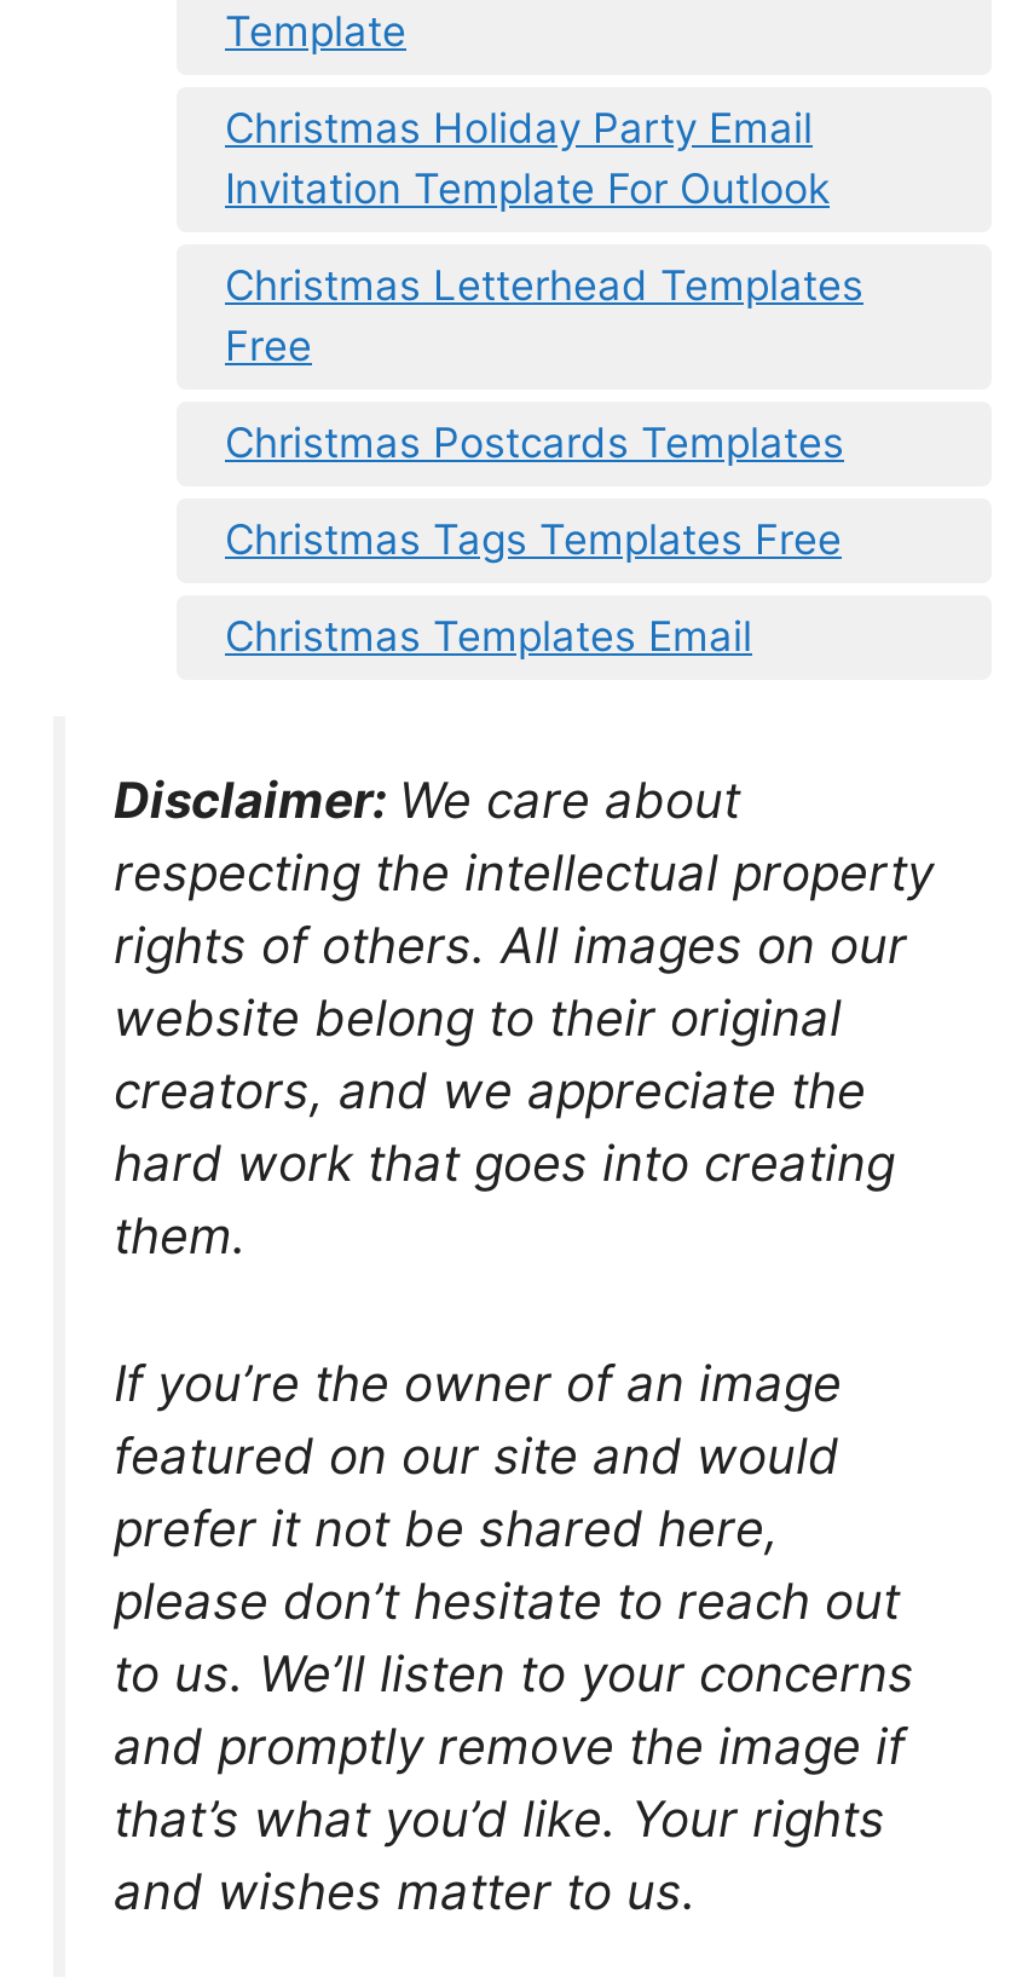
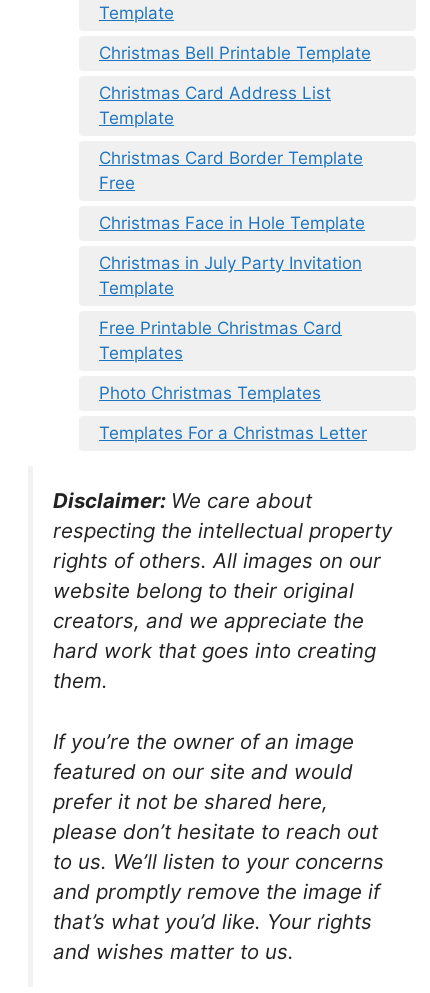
[225,105,863,310] Christmas Holiday Party Email | Invitation Template For Outlook | Christmas Letterhead Templates -> [99,43,371,168] Christmas Bell Printable Template | Christmas Card Address List | Template | Christmas Card Border Template
[225,419,844,661] Christmas Postcards Templates | Christmas Tags Templates Free | Christmas Templates Email -> [99,213,367,443] Christmas Face in Hole Template | Christmas in July Party Invitation | Template | Free Printable Christmas Card | Templates | Photo Christmas Templates | Templates For a Christmas Letter

